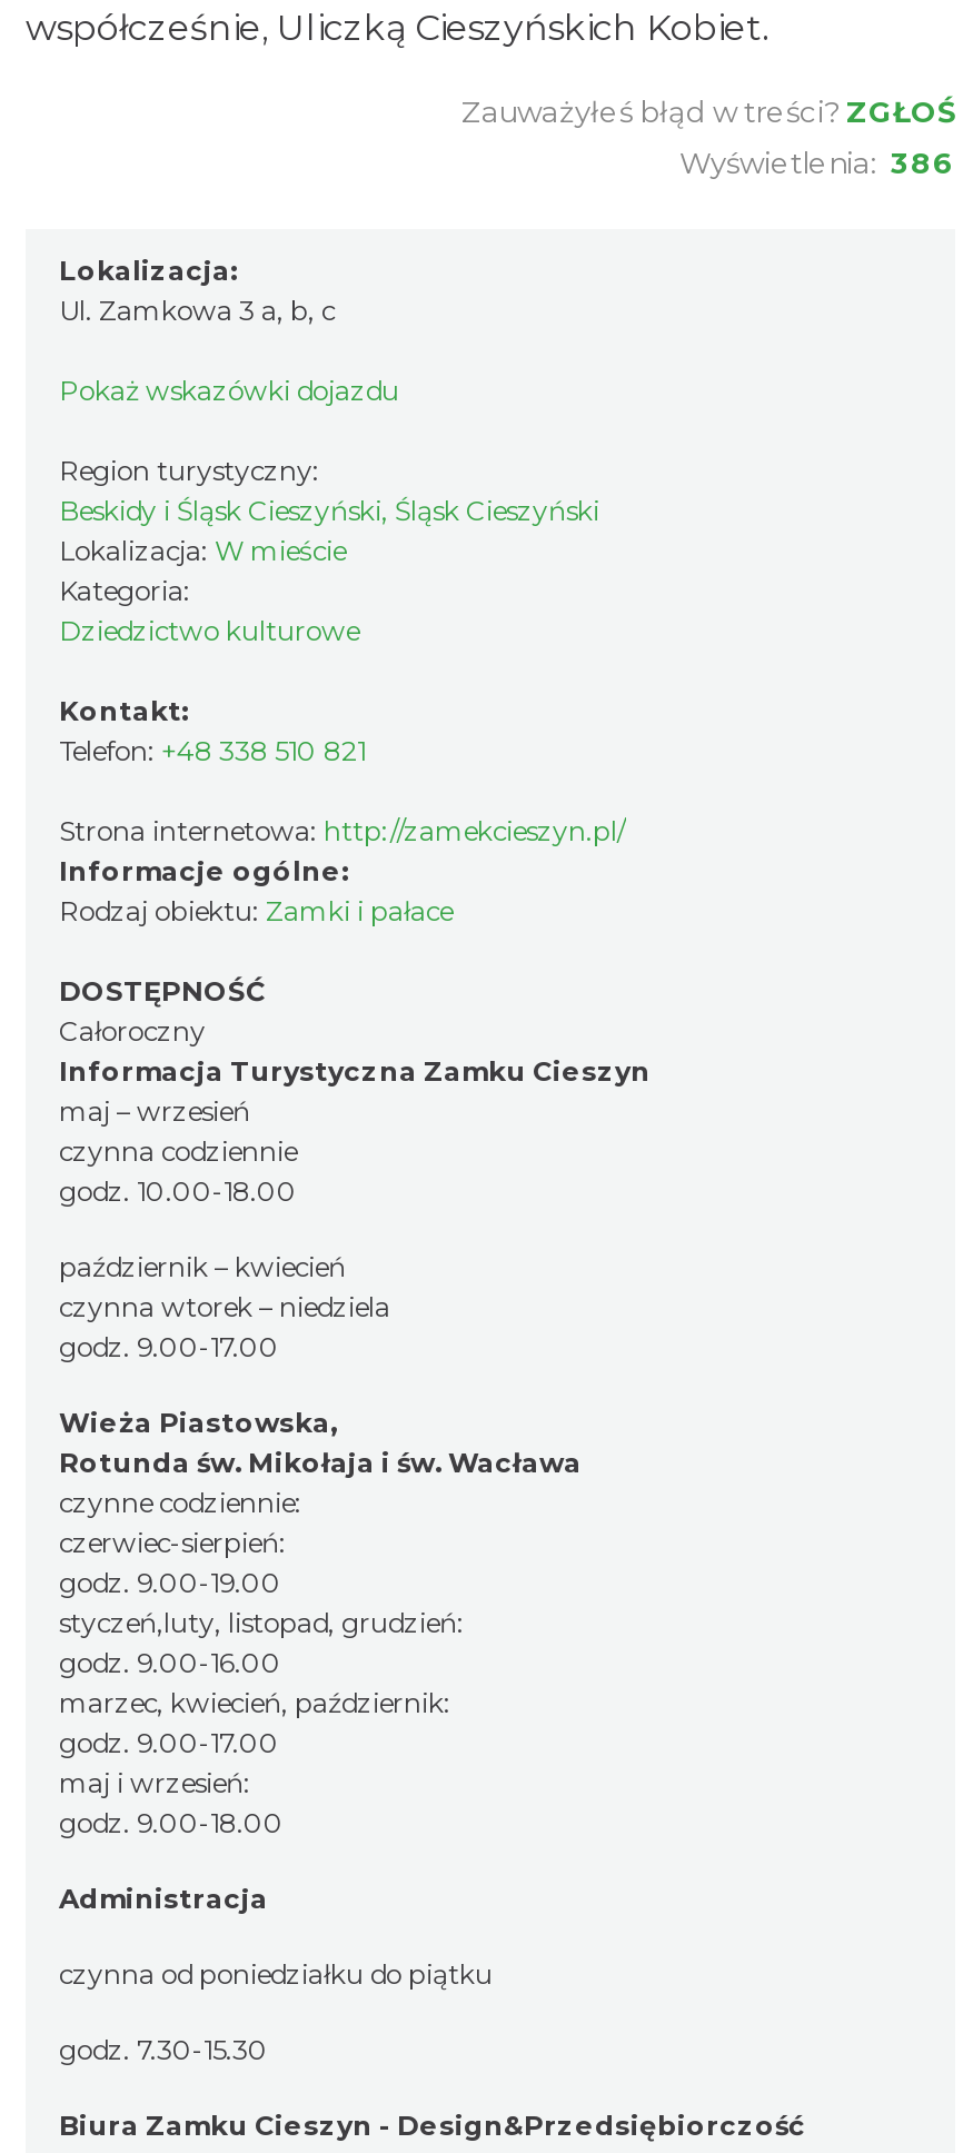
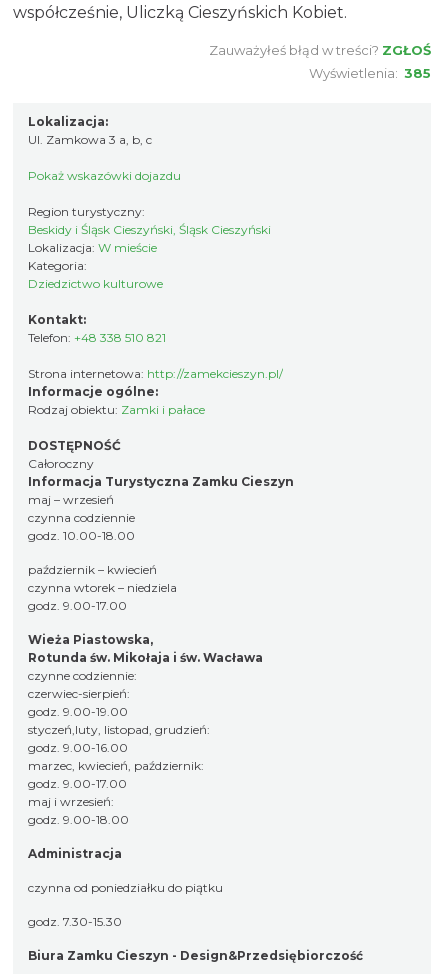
[679,145,955,180] Wyświetlenia: 386 -> [309,65,431,81] Wyświetlenia: 385

